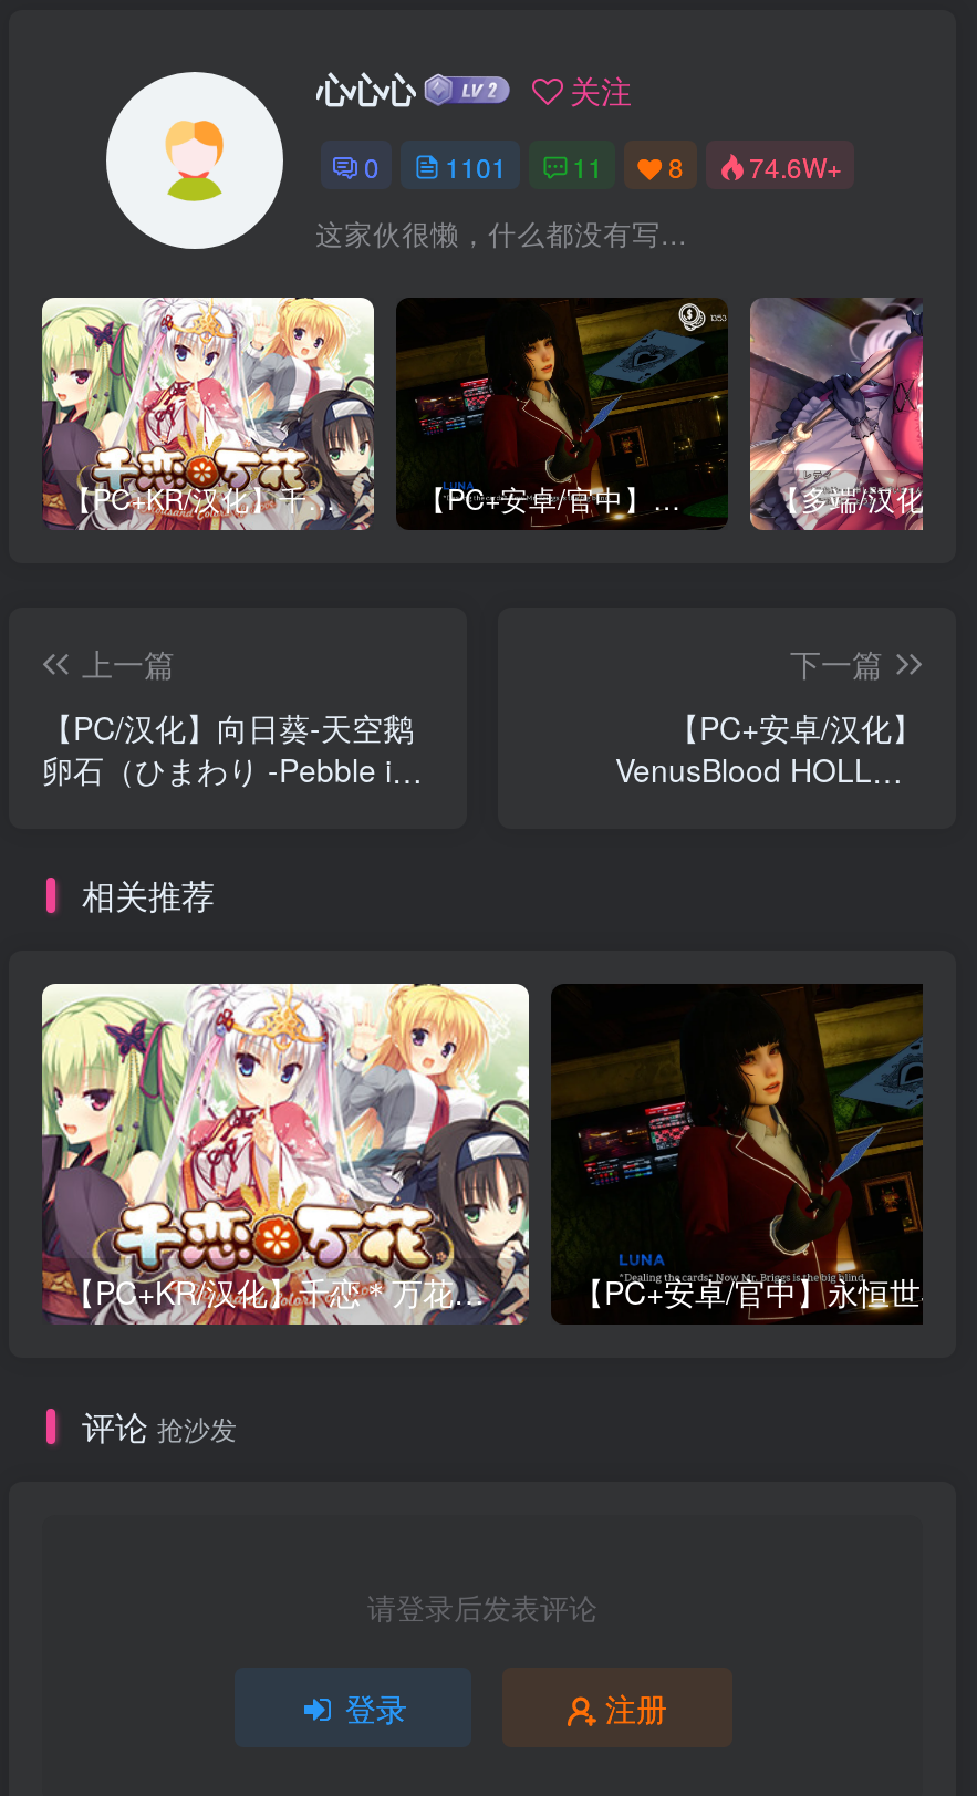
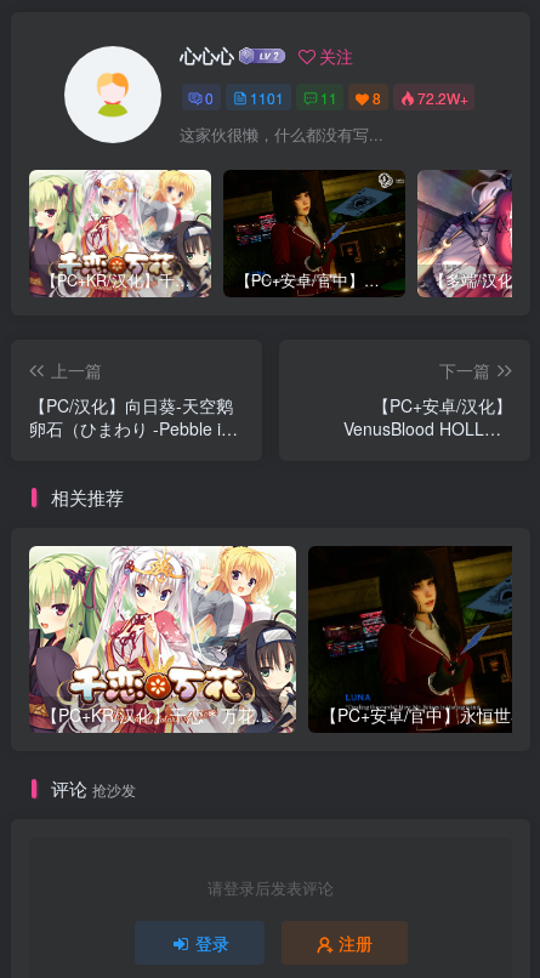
[364,147,842,184] 0 1101 11 8 74.6W+ -> [206,87,468,108] 0 1101 11 8 72.2W+

